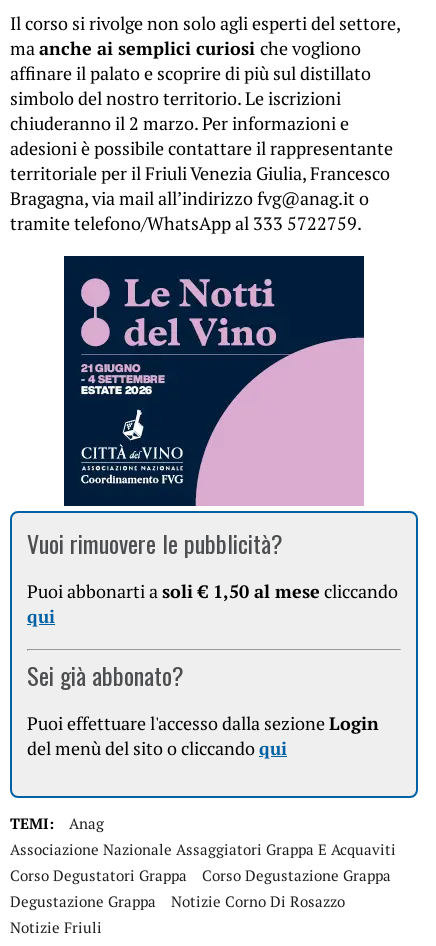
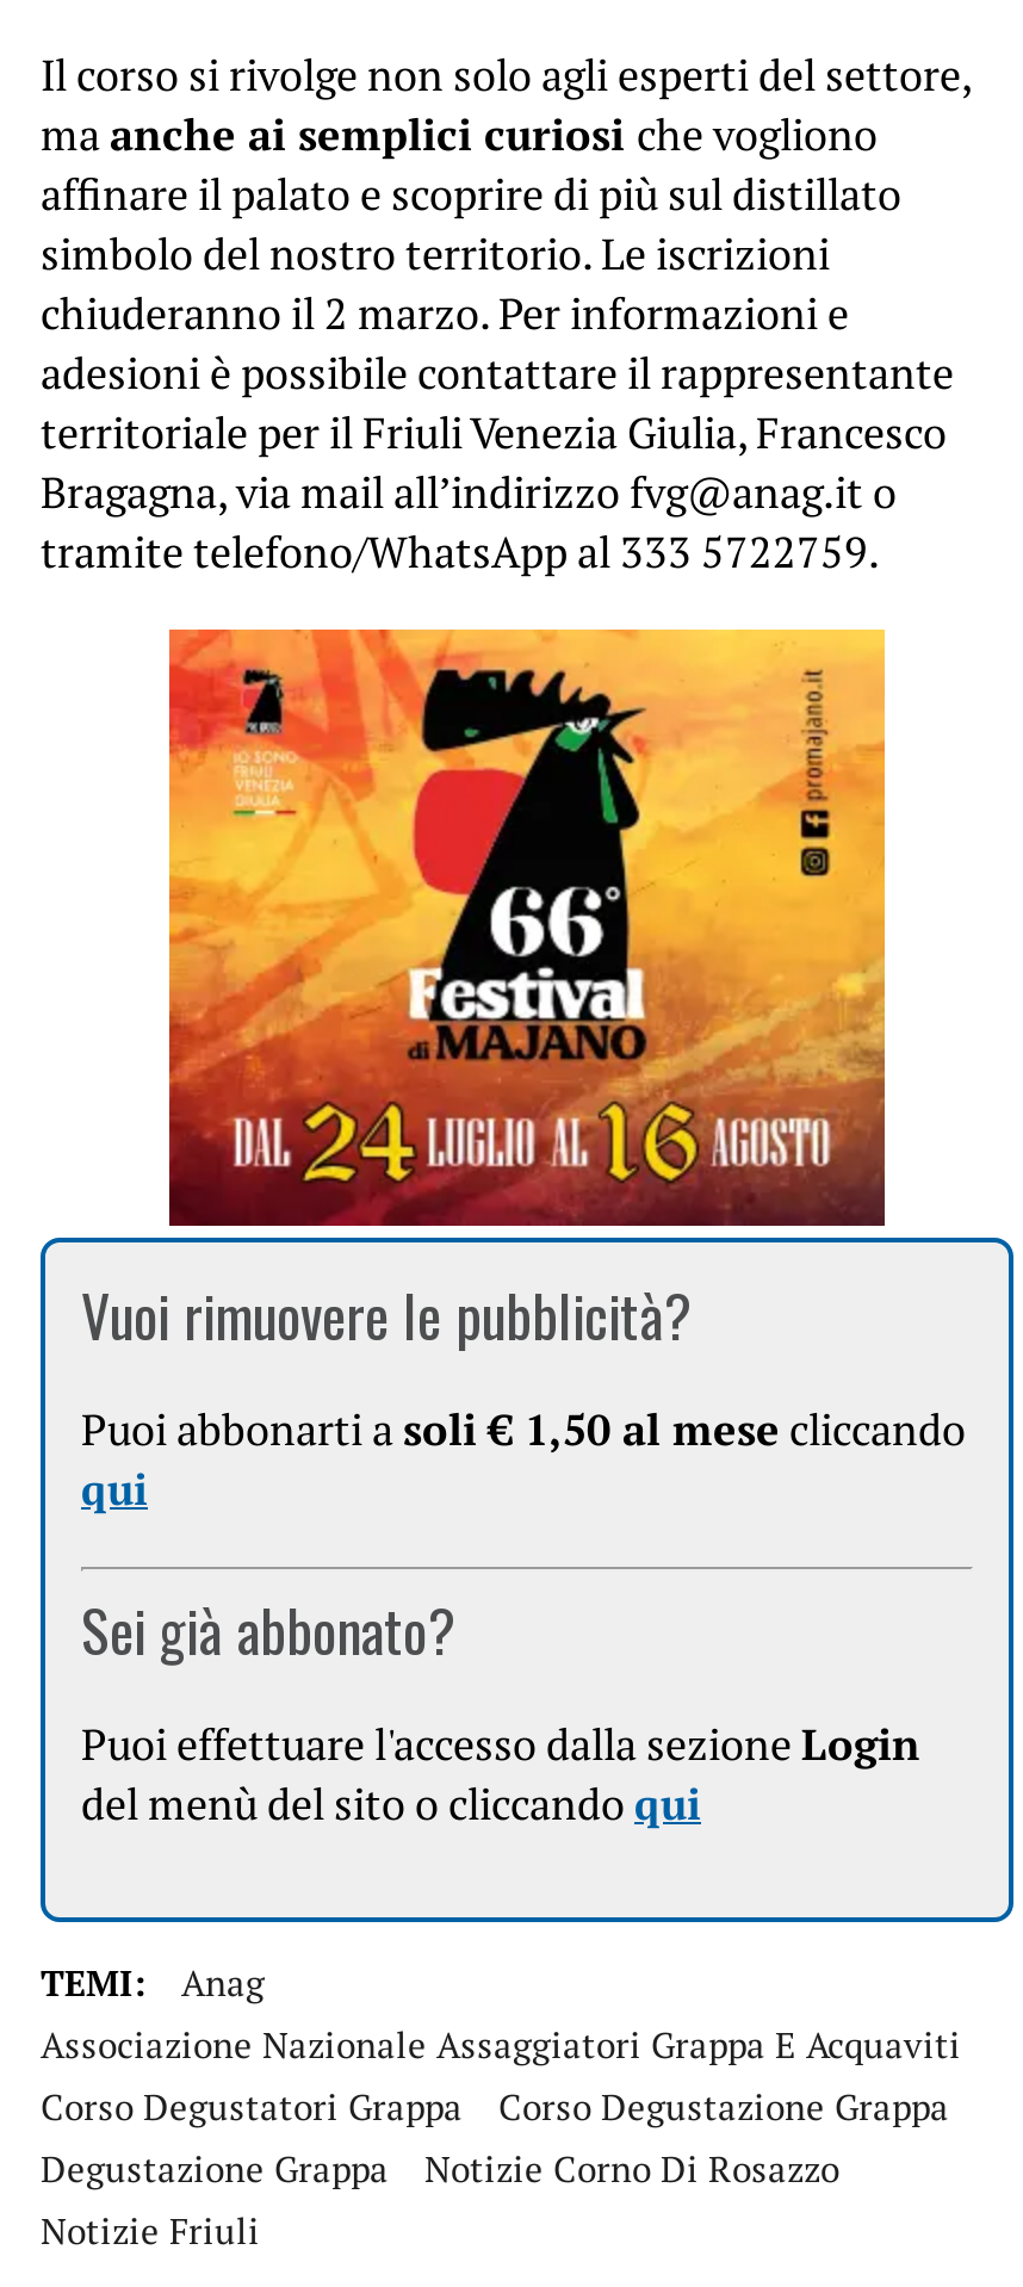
[63,255,365,507] [image] -> [167,627,887,1228] [image]

